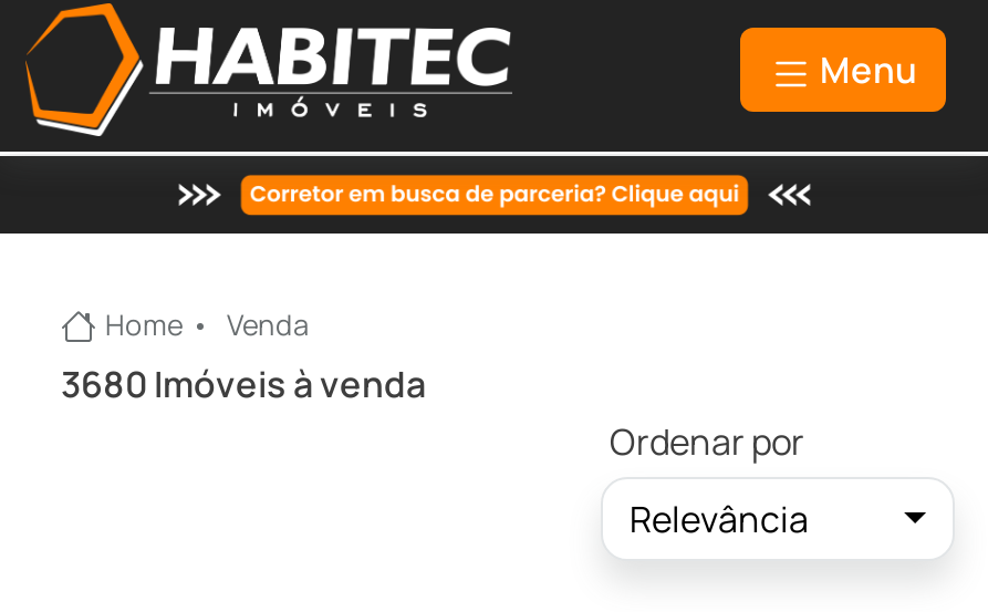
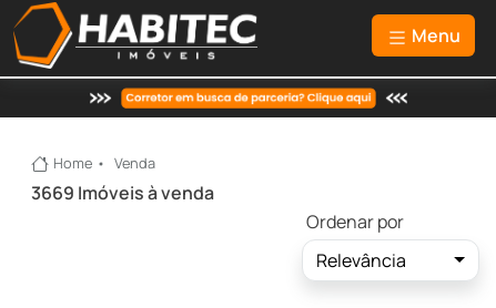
[61,360,426,408] 3680 Imóveis à venda -> [31,181,214,205] 3669 Imóveis à venda

